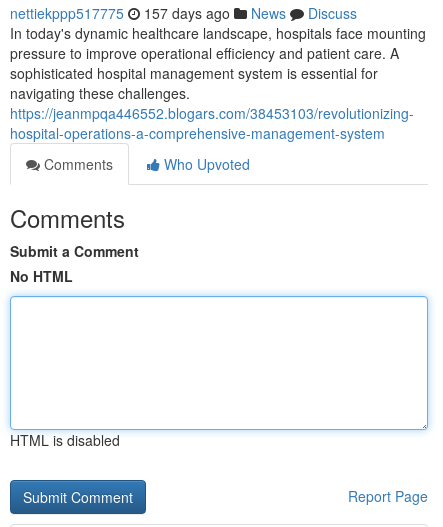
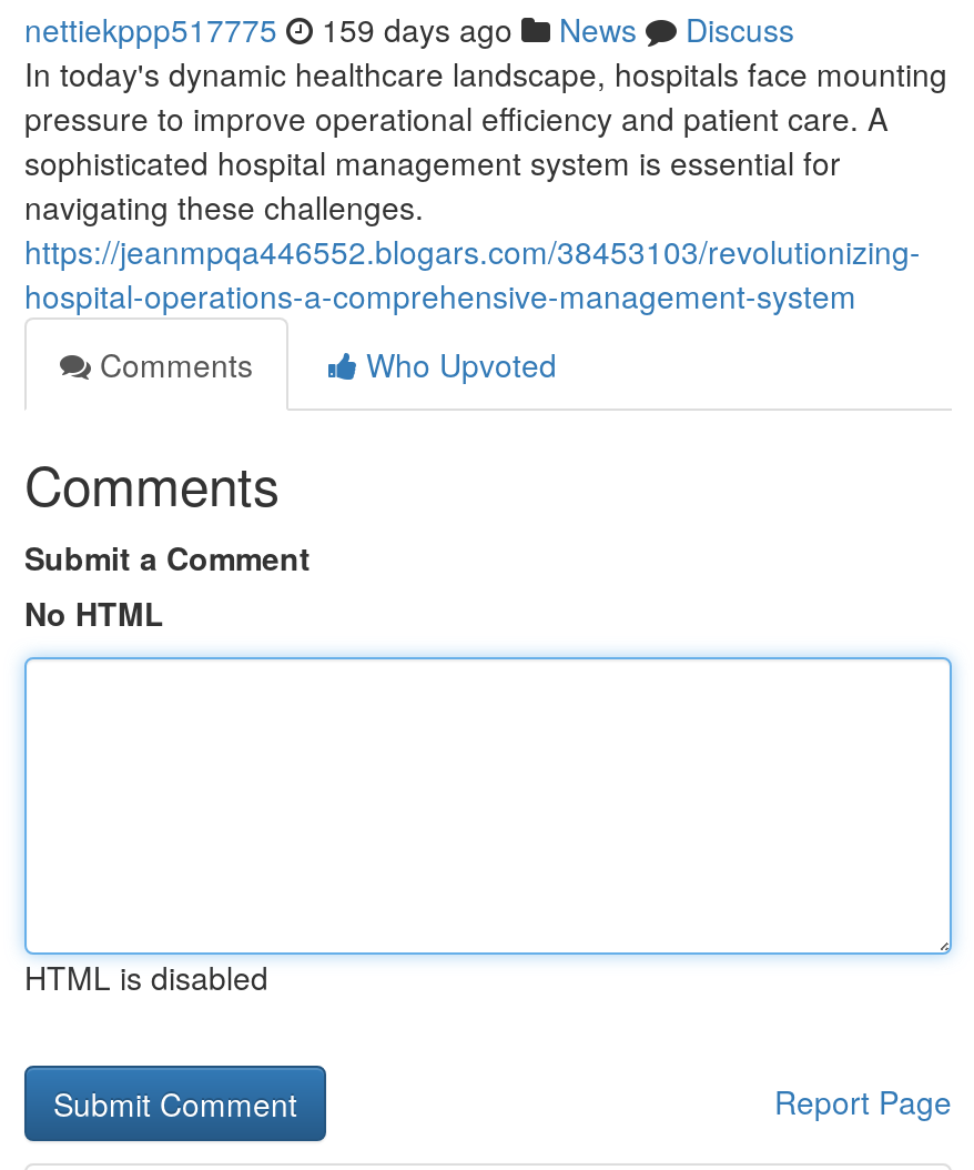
[10,3,357,23] nettiekppp517775 157 days ago News Discuss -> [24,7,794,51] nettiekppp517775 159 days ago News Discuss

